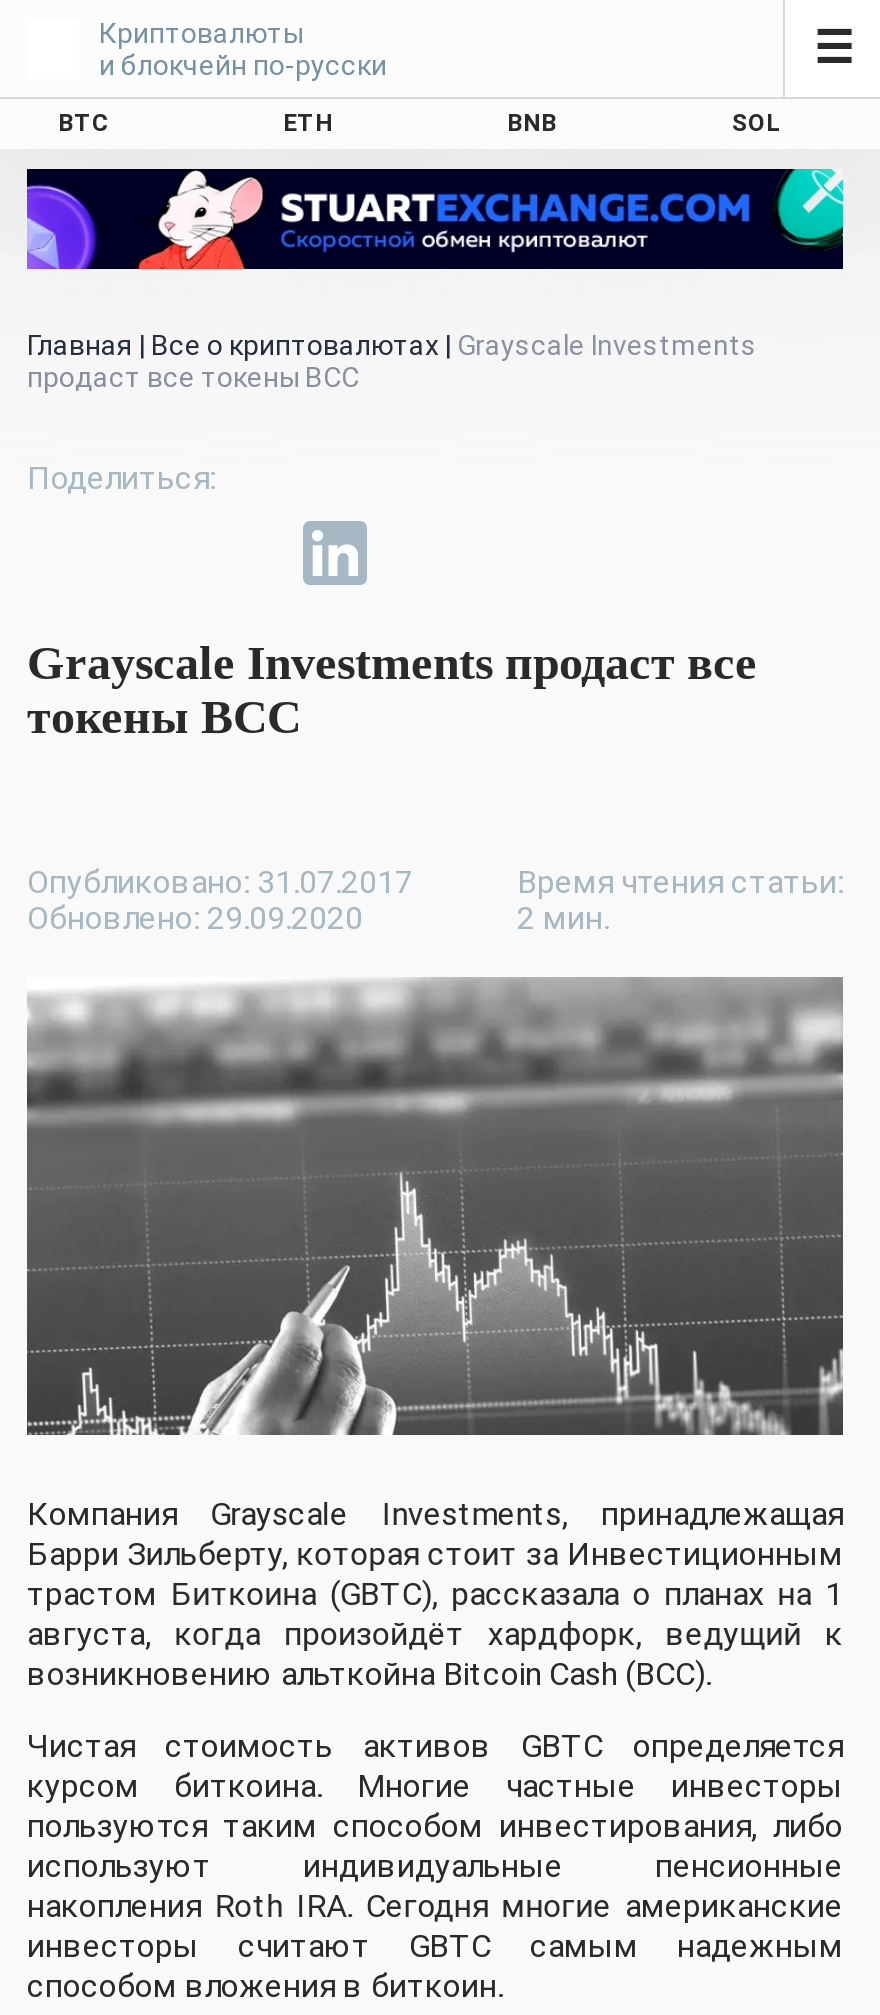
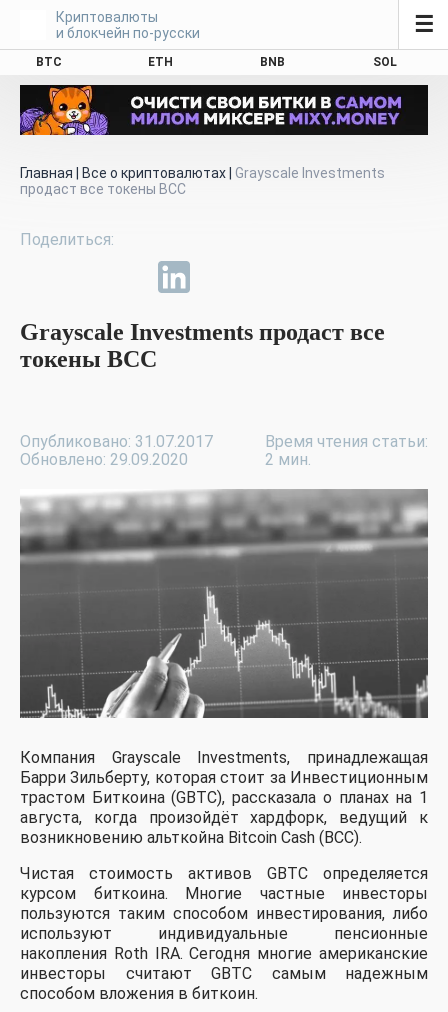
[25,167,845,271] [image] -> [19,84,429,136] [image]

